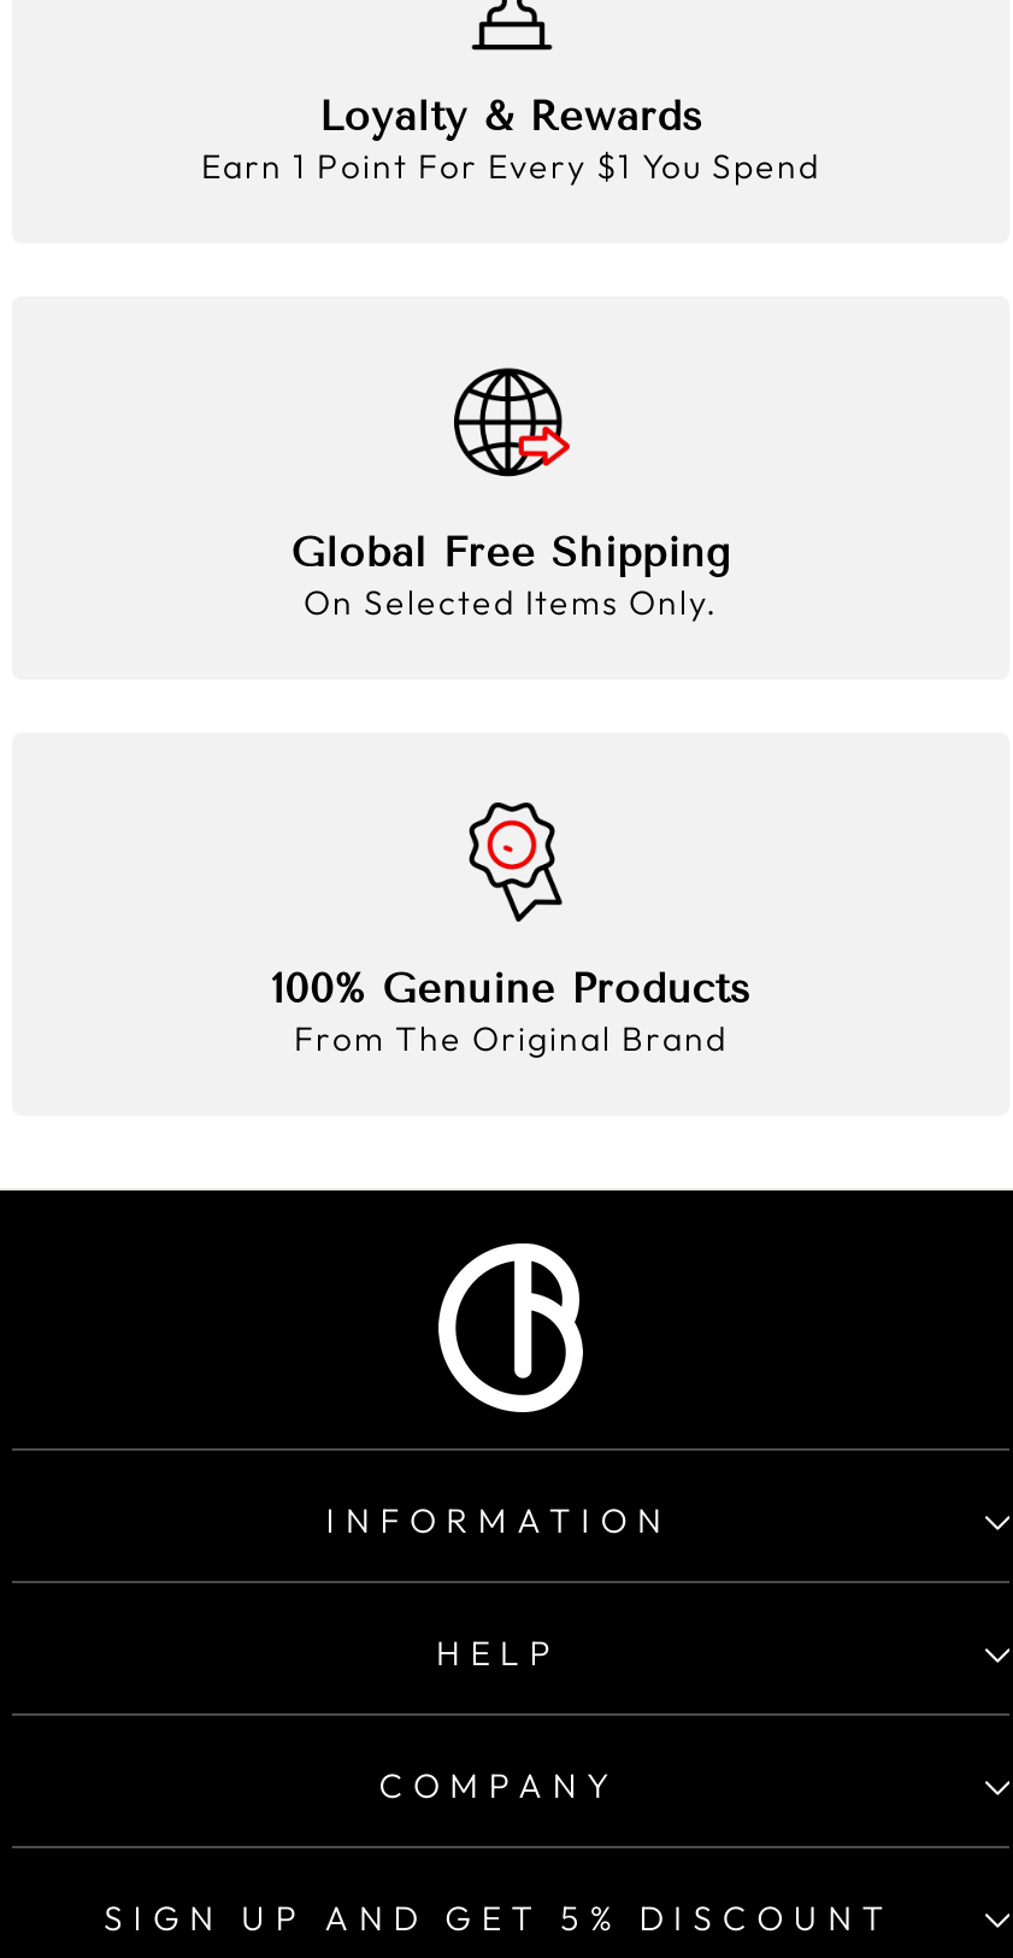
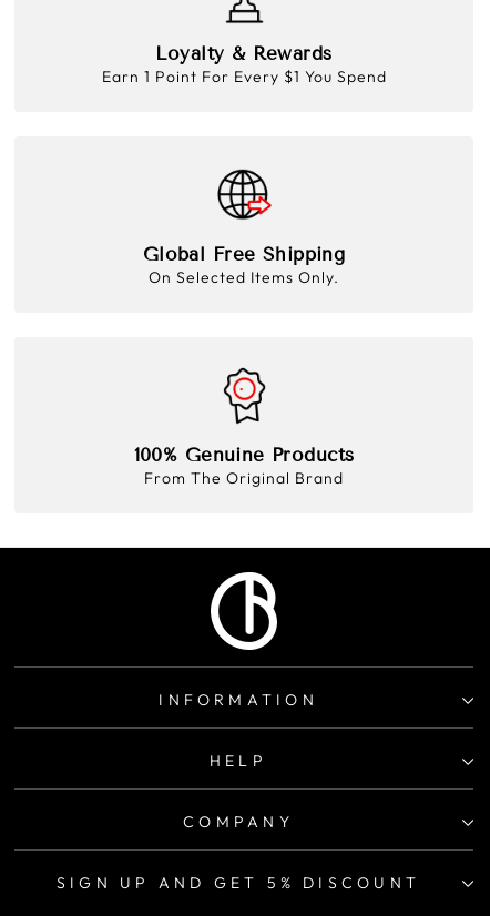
[467,800,564,923] [image] -> [223,367,267,425] [image]

